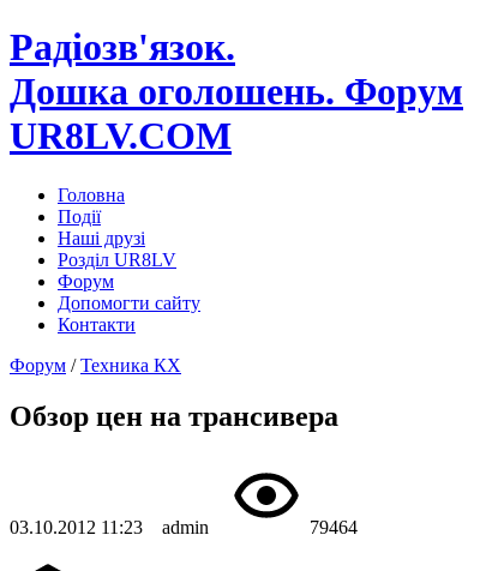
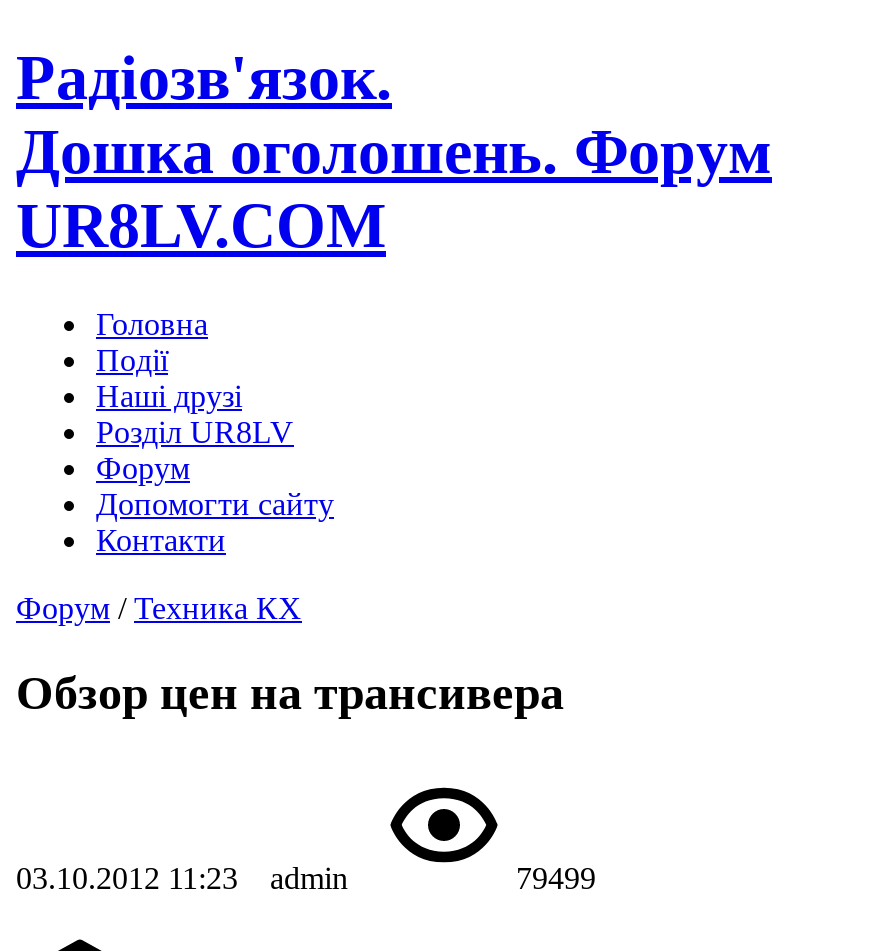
[305,517,358,537] 79464 -> [508,860,596,894] 79499

